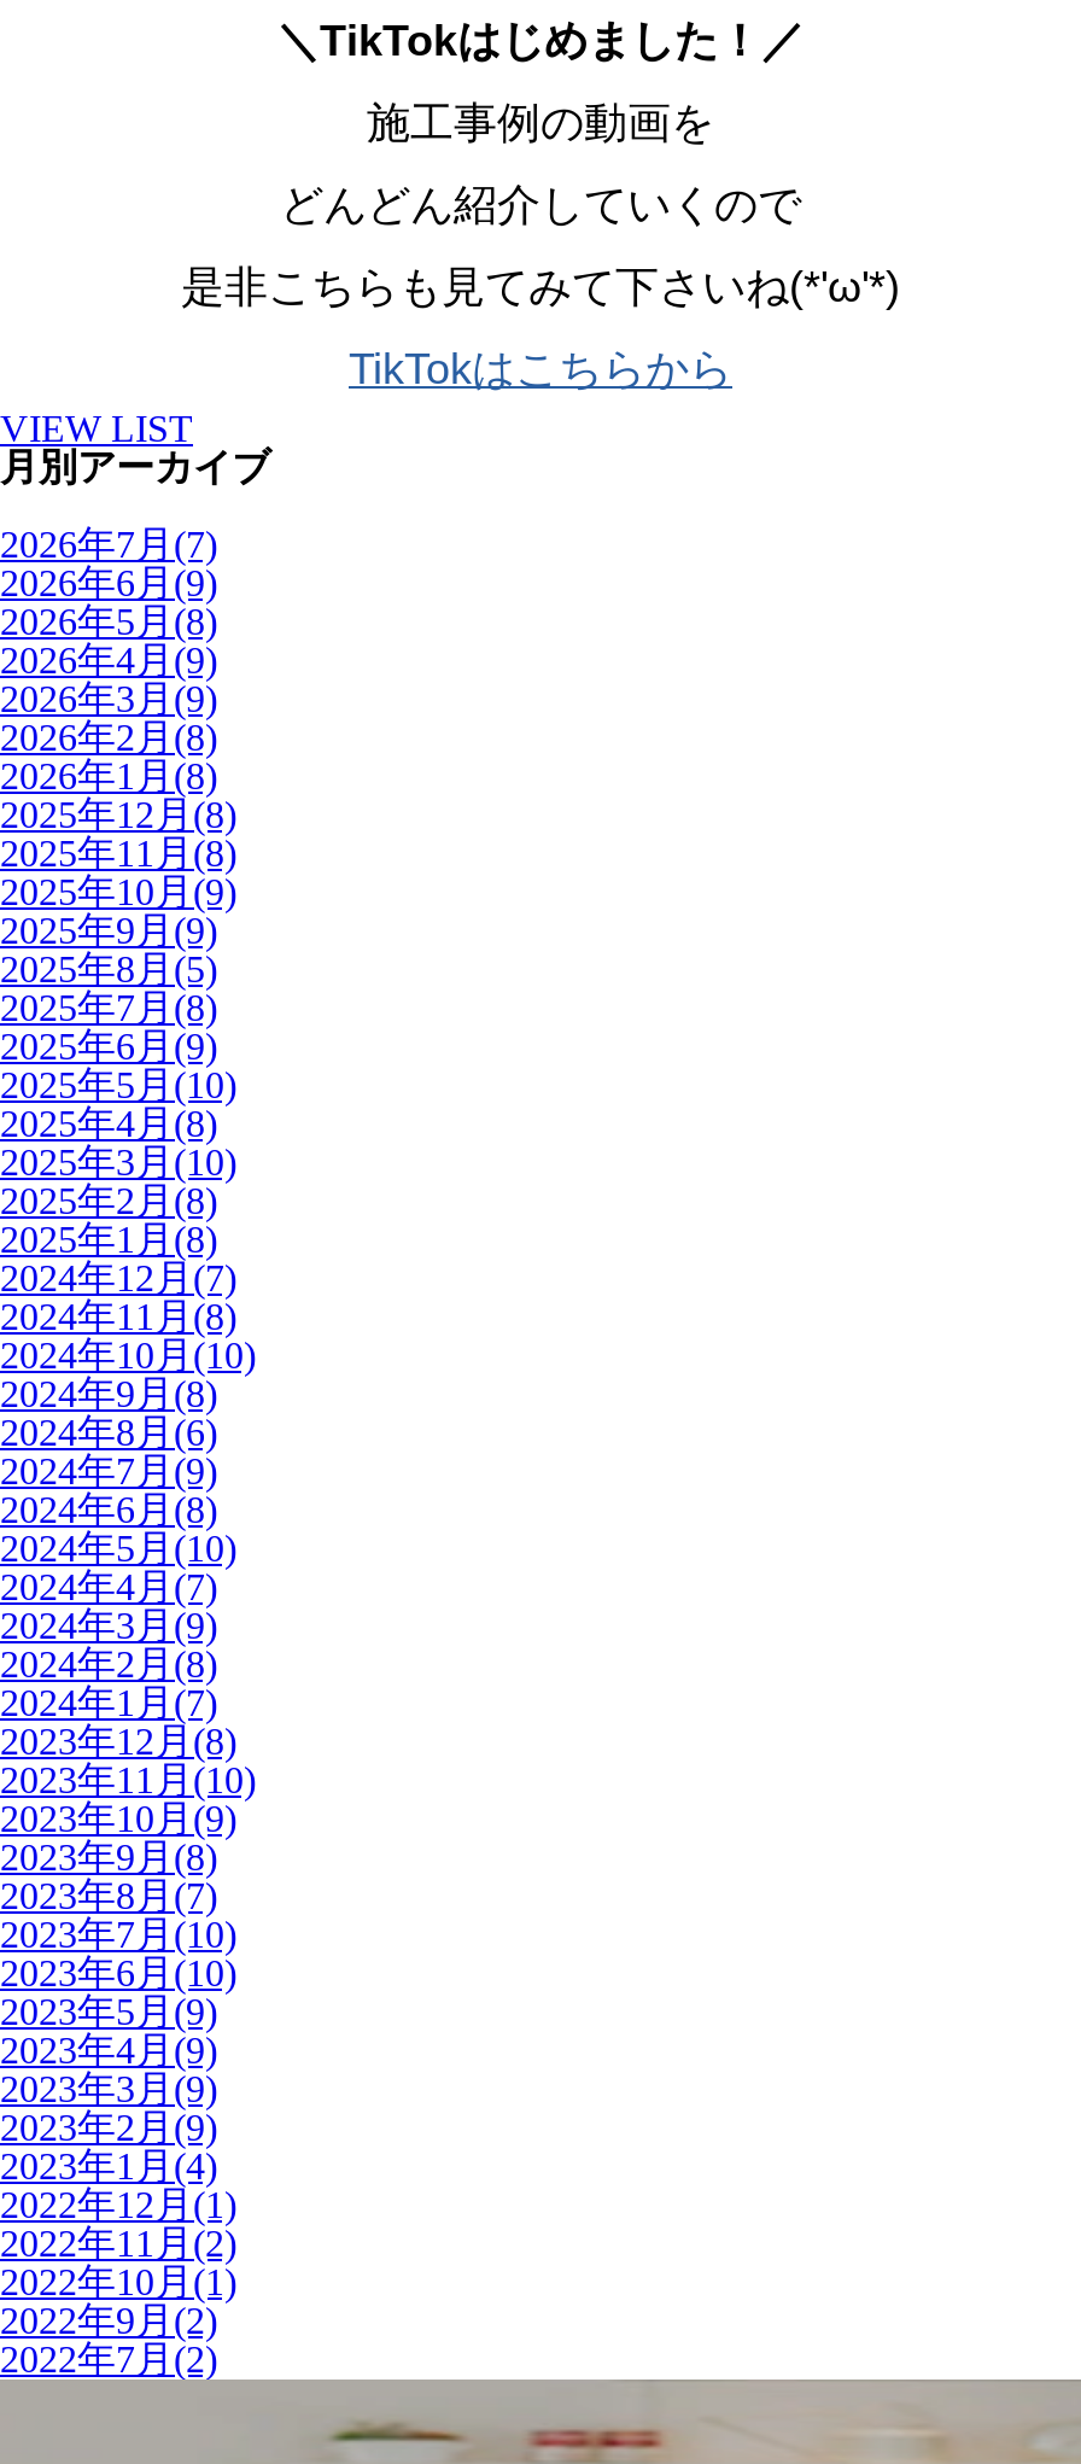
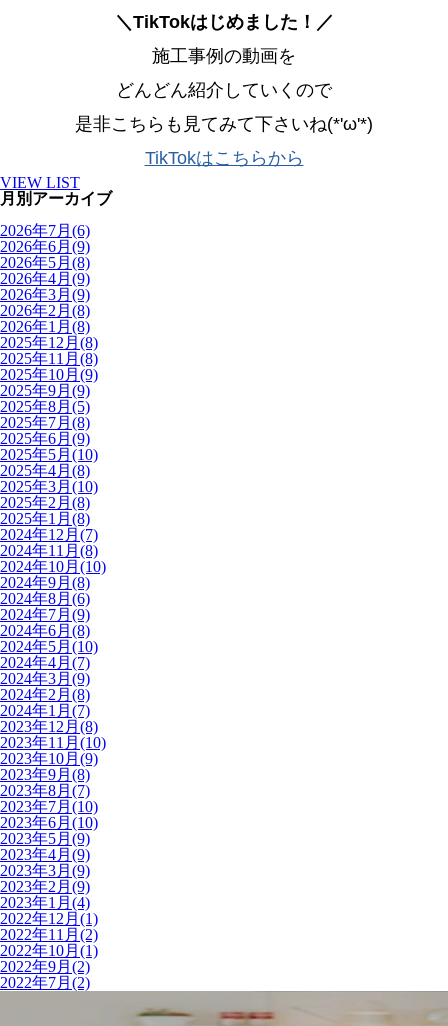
[0,524,217,565] 2026年7月(7) -> [0,222,90,239] 2026年7月(6)

